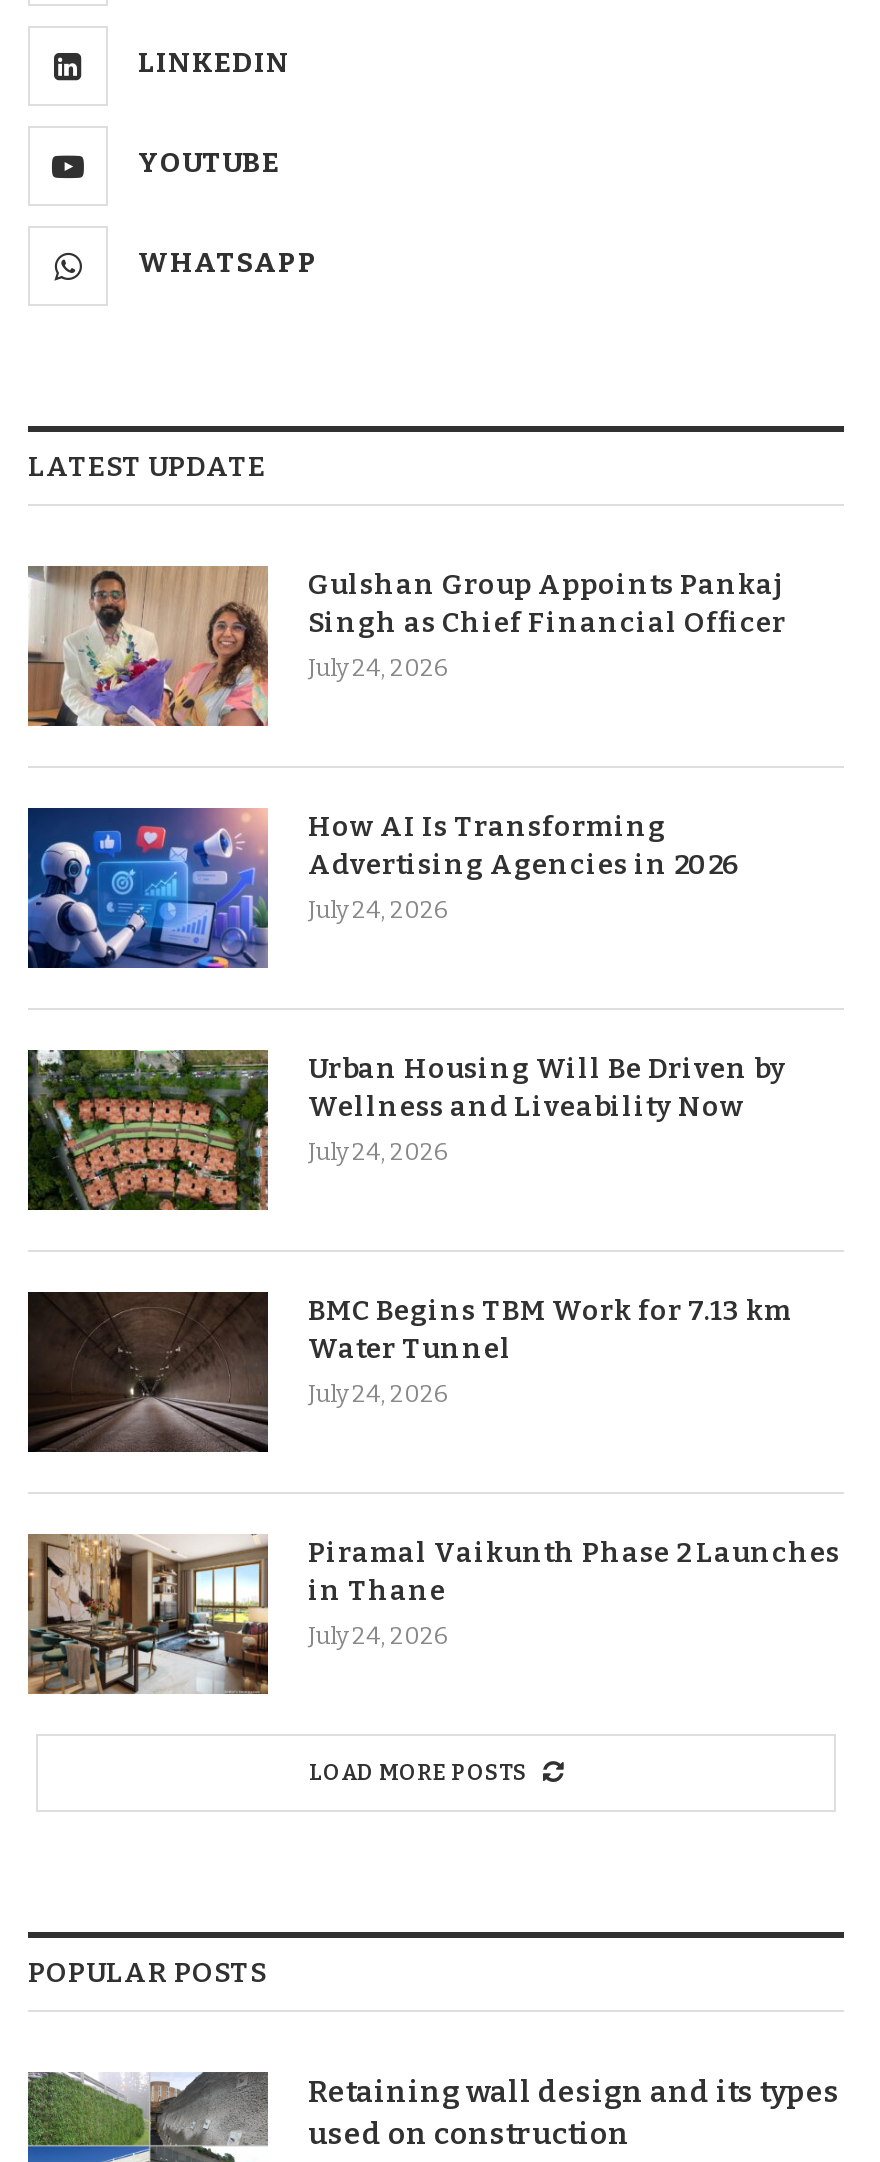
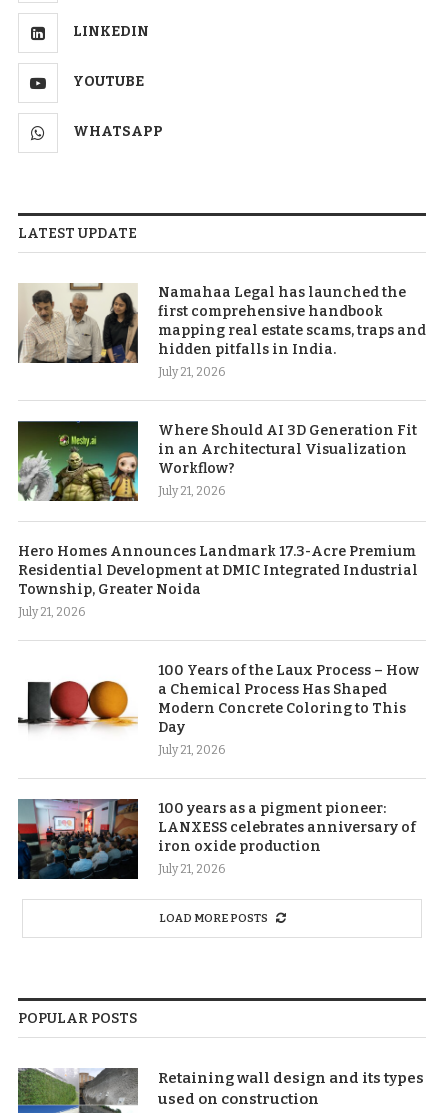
[28,566,786,728] [image] | Gulshan Group Appoints Pankaj | Singh as Chief Financial Officer | July 24, 2026 -> [18,284,426,379] [image] | Namahaa Legal has launched the | first comprehensive handbook | mapping real estate scams, traps and | hidden pitfalls in India. | July 21, 2026
[26,806,740,970] [image] | How AI Is Transforming | Advertising Agencies in 2026 | July 24, 2026 -> [17,420,417,502] [image] | Where Should AI 3D Generation Fit | in an Architectural Visualization | Workflow? | July 21, 2026
[308,1051,786,1165] Urban Housing Will Be Driven by | Wellness and Liveability Now | July 24, 2026 -> [18,543,418,619] Hero Homes Announces Landmark 17.3-Acre Premium | Residential Development at DMIC Integrated Industrial | Township, Greater Noida | July 21, 2026
[26,1290,792,1454] [image] | BMC Begins TBM Work for 7.13 km | Water Tunnel | July 24, 2026 -> [18,662,419,757] [image] | 100 Years of the Laux Process – How | a Chemical Process Has Shaped | Modern Concrete Coloring to This | Day | July 21, 2026
[26,1534,840,1696] [image] | Piramal Vaikunth Phase 2 Launches | in Thane | July 24, 2026 -> [17,798,416,880] [image] | 100 years as a pigment pioneer: | LANXESS celebrates anniversary of | iron oxide production | July 21, 2026

